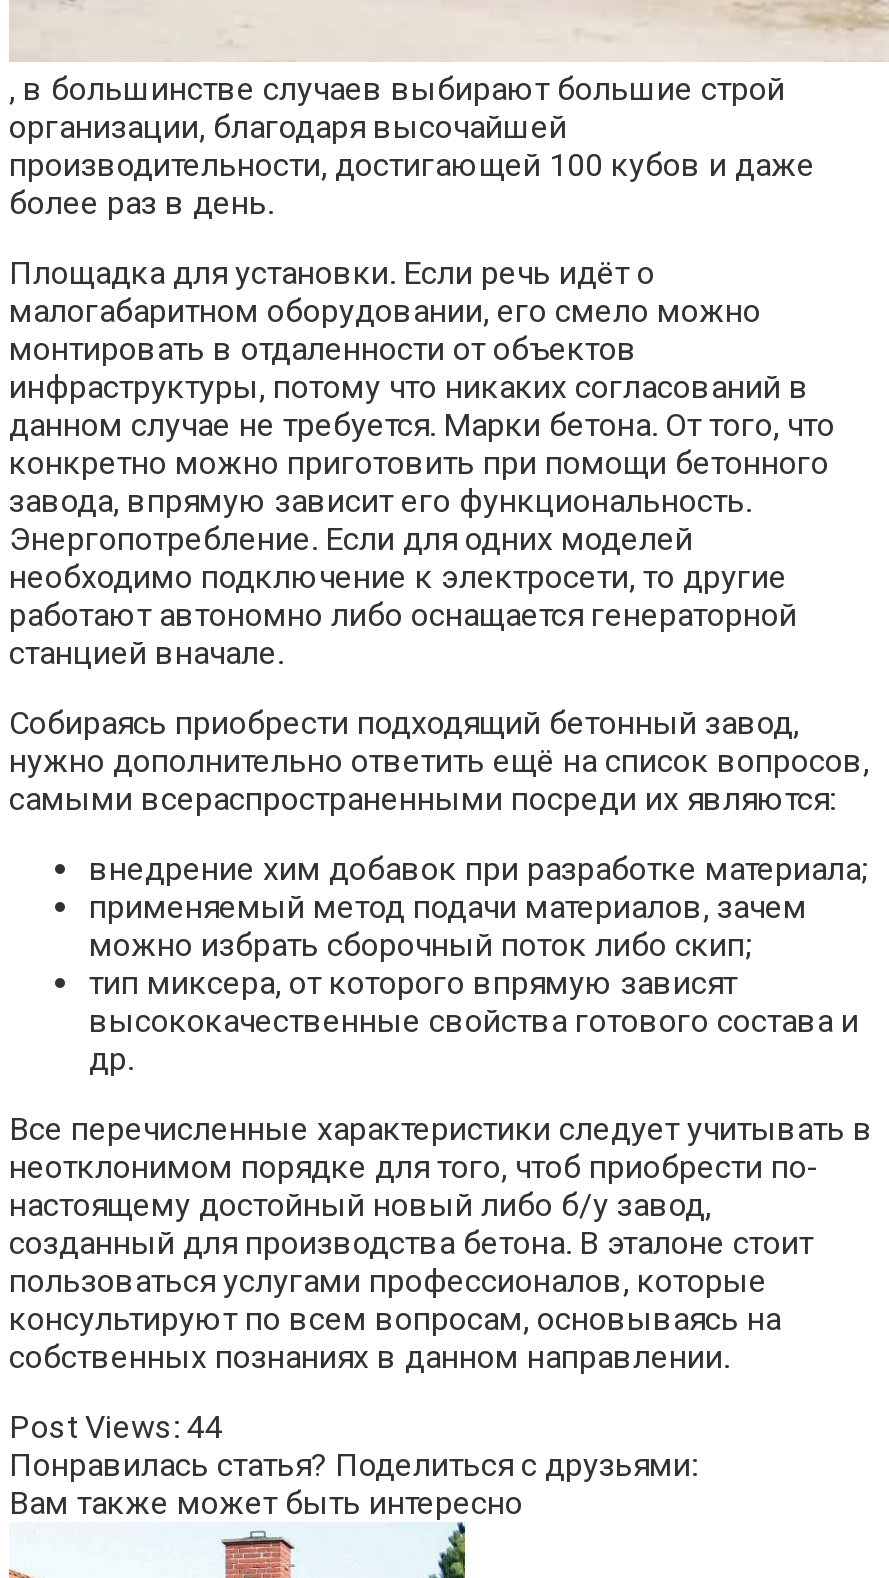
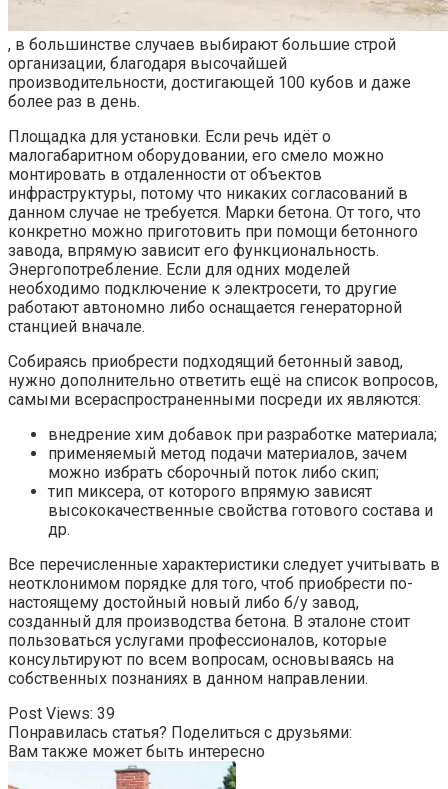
[9,1407,223,1445] Post Views: 44 -> [8,704,115,723] Post Views: 39

